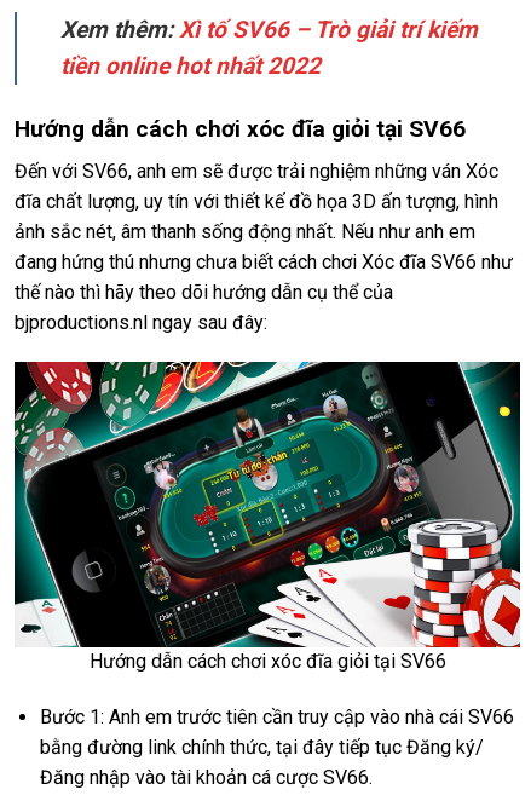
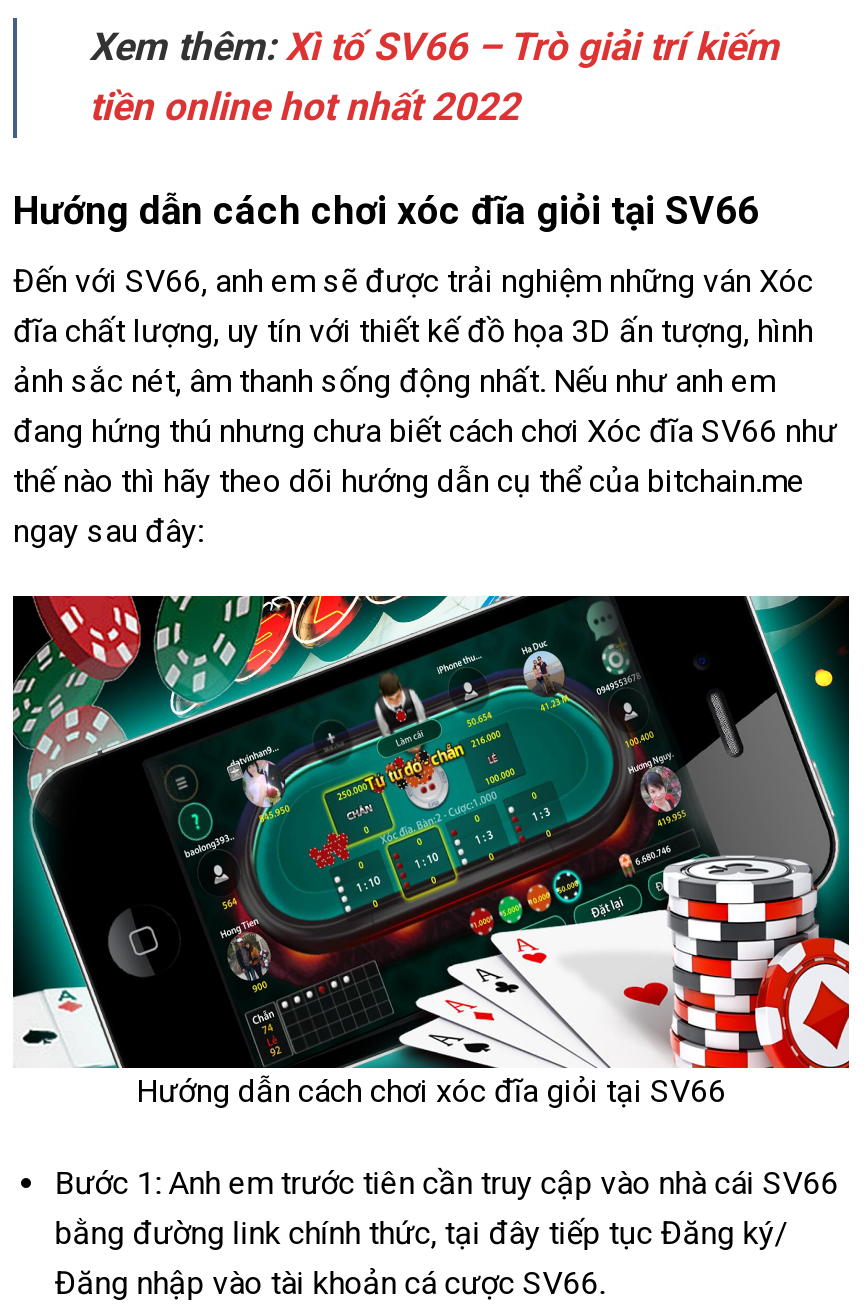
[15,280,393,333] thế nào thì hãy theo dõi hướng dẫn cụ thể của | bjproductions.nl ngay sau đây: -> [13,461,805,549] thế nào thì hãy theo dõi hướng dẫn cụ thể của bitchain.me | ngay sau đây:

